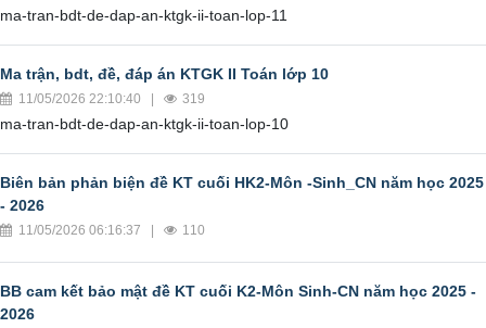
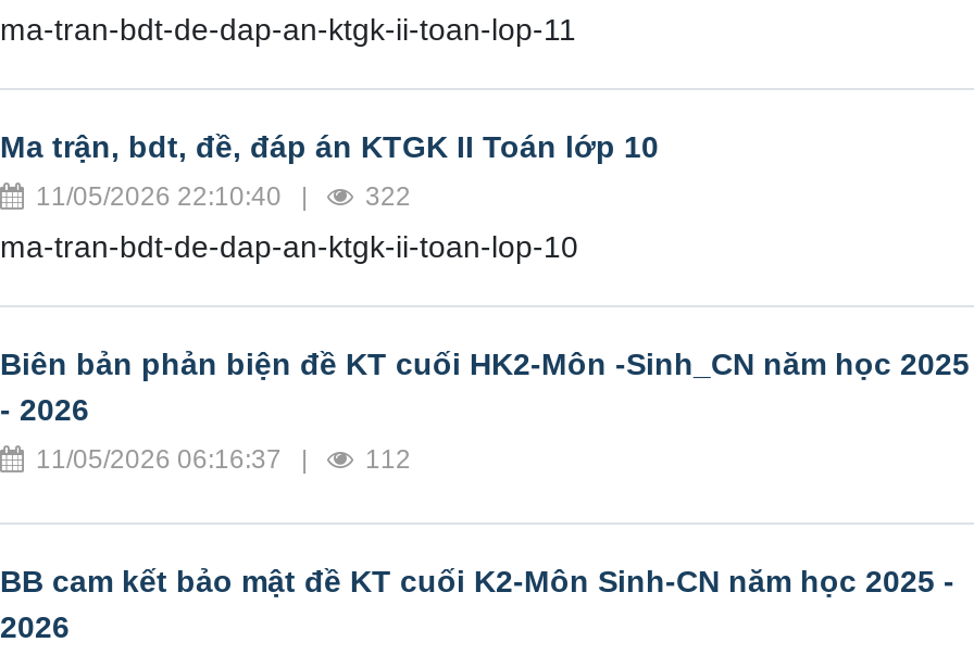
[179,91,205,107] 319 -> [359,182,411,212] 322
[179,223,205,238] 110 -> [359,445,411,475] 112

